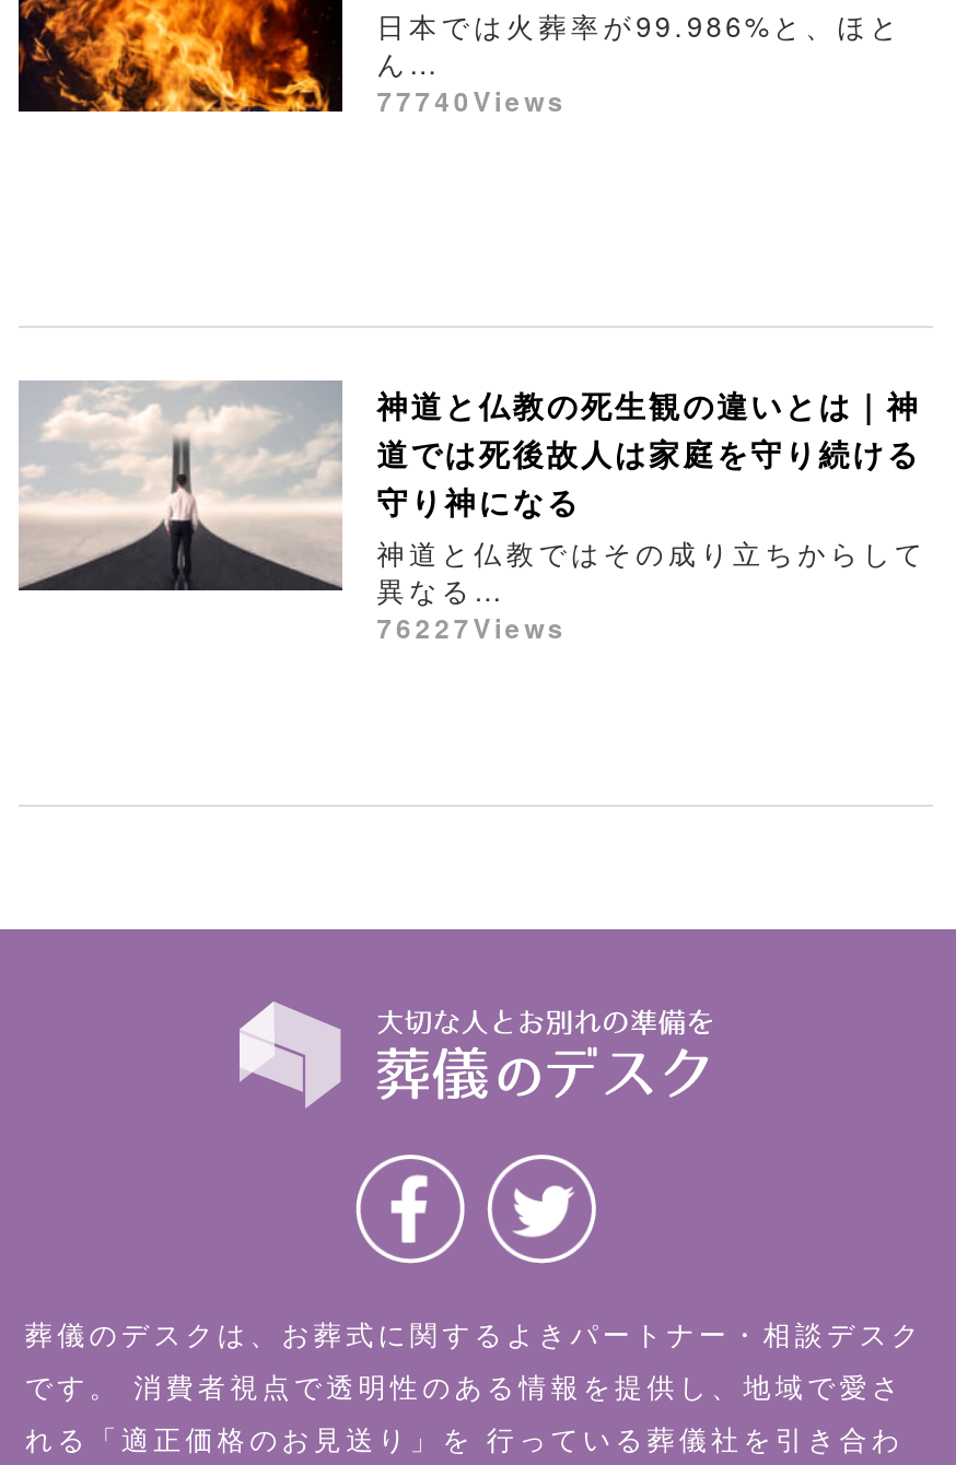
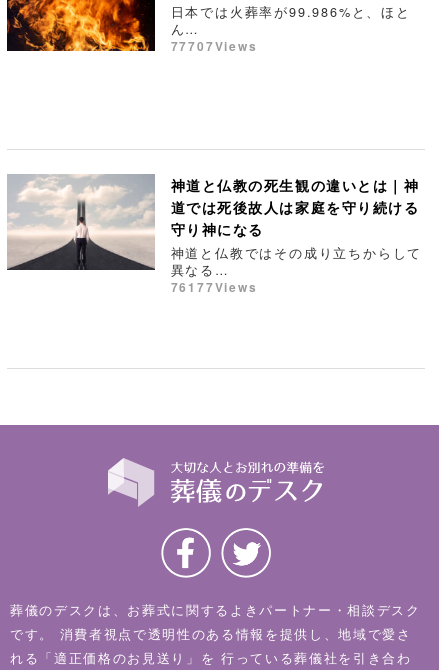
[377,80,567,120] 77740Views -> [171,37,258,55] 77707Views
[377,607,567,647] 76227Views -> [171,278,258,296] 76177Views

